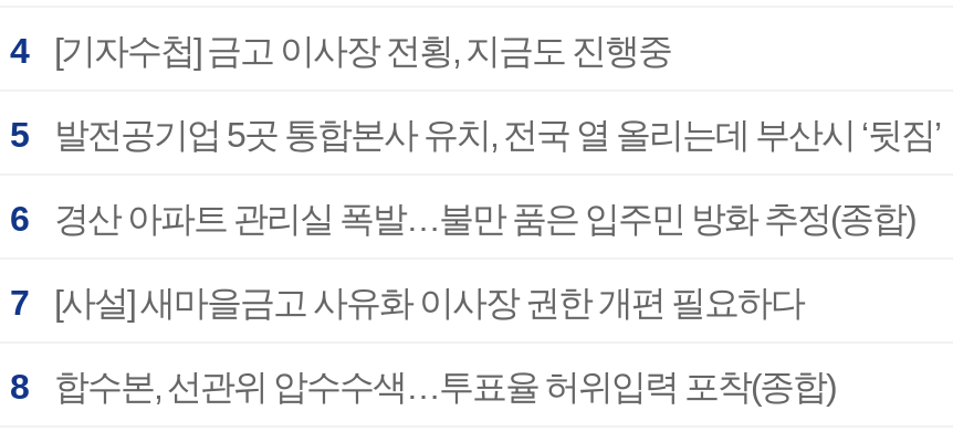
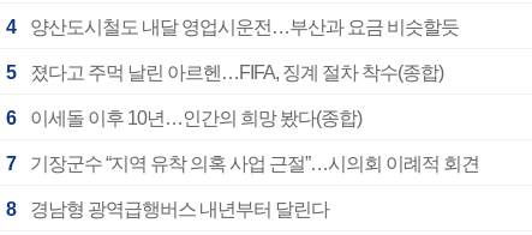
[54,32,671,70] [기자수첩] 금고 이사장 전횡, 지금도 진행중 -> [30,17,459,37] 양산도시철도 내달 영업시운전…부산과 요금 비슷할듯
[54,116,941,154] 발전공기업 5곳 통합본사 유치, 전국 열 올리는데 부산시 ‘뒷짐’ -> [30,62,443,83] 졌다고 주먹 날린 아르헨…FIFA, 징계 절차 착수(종합)
[54,200,914,238] 경산 아파트 관리실 폭발…불만 품은 입주민 방화 추정(종합) -> [30,108,361,128] 이세돌 이후 10년…인간의 희망 봤다(종합)
[54,284,804,322] [사설] 새마을금고 사유화 이사장 권한 개편 필요하다 -> [30,153,479,174] 기장군수 “지역 유착 의혹 사업 근절”…시의회 이례적 회견
[54,368,835,405] 합수본, 선관위 압수수색…투표율 허위입력 포착(종합) -> [30,199,329,219] 경남형 광역급행버스 내년부터 달린다

